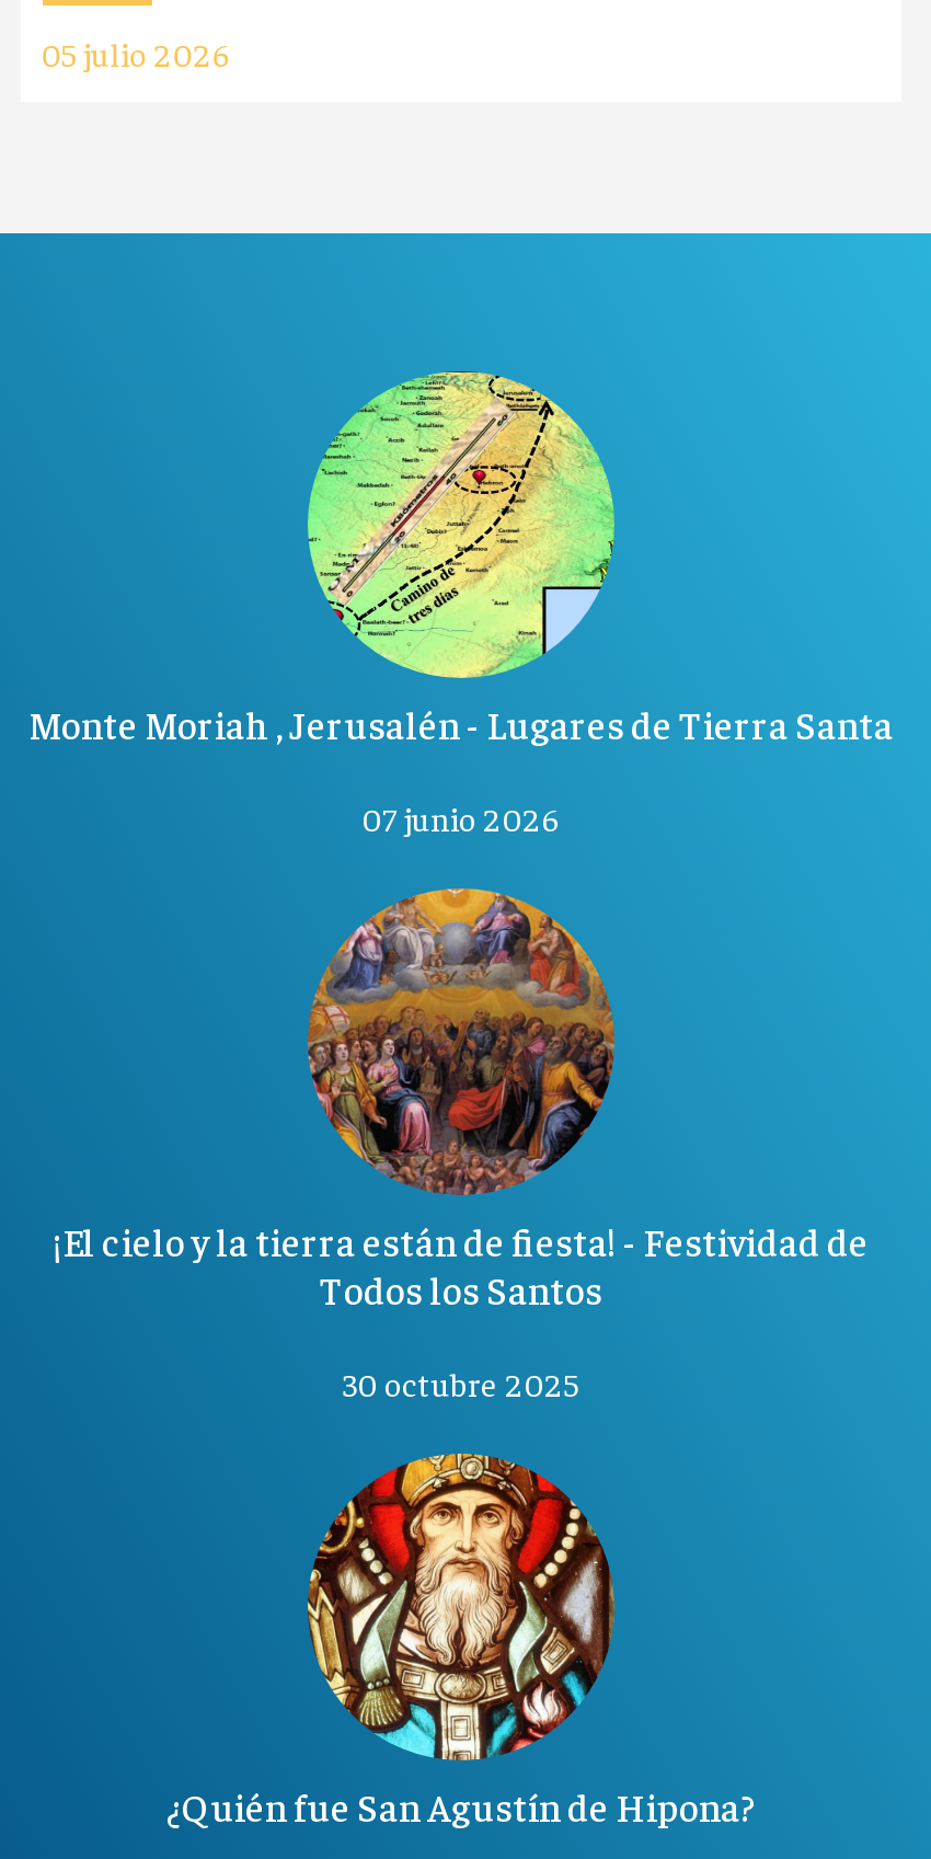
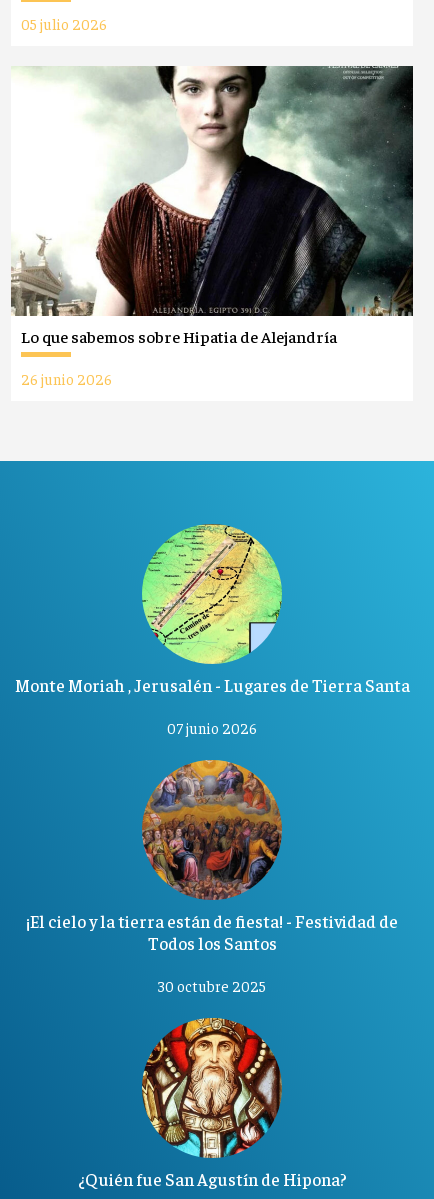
none -> [10,65,414,388] [image] | Lo que sabemos sobre Hipatia de Alejandría | 26 junio 2026

